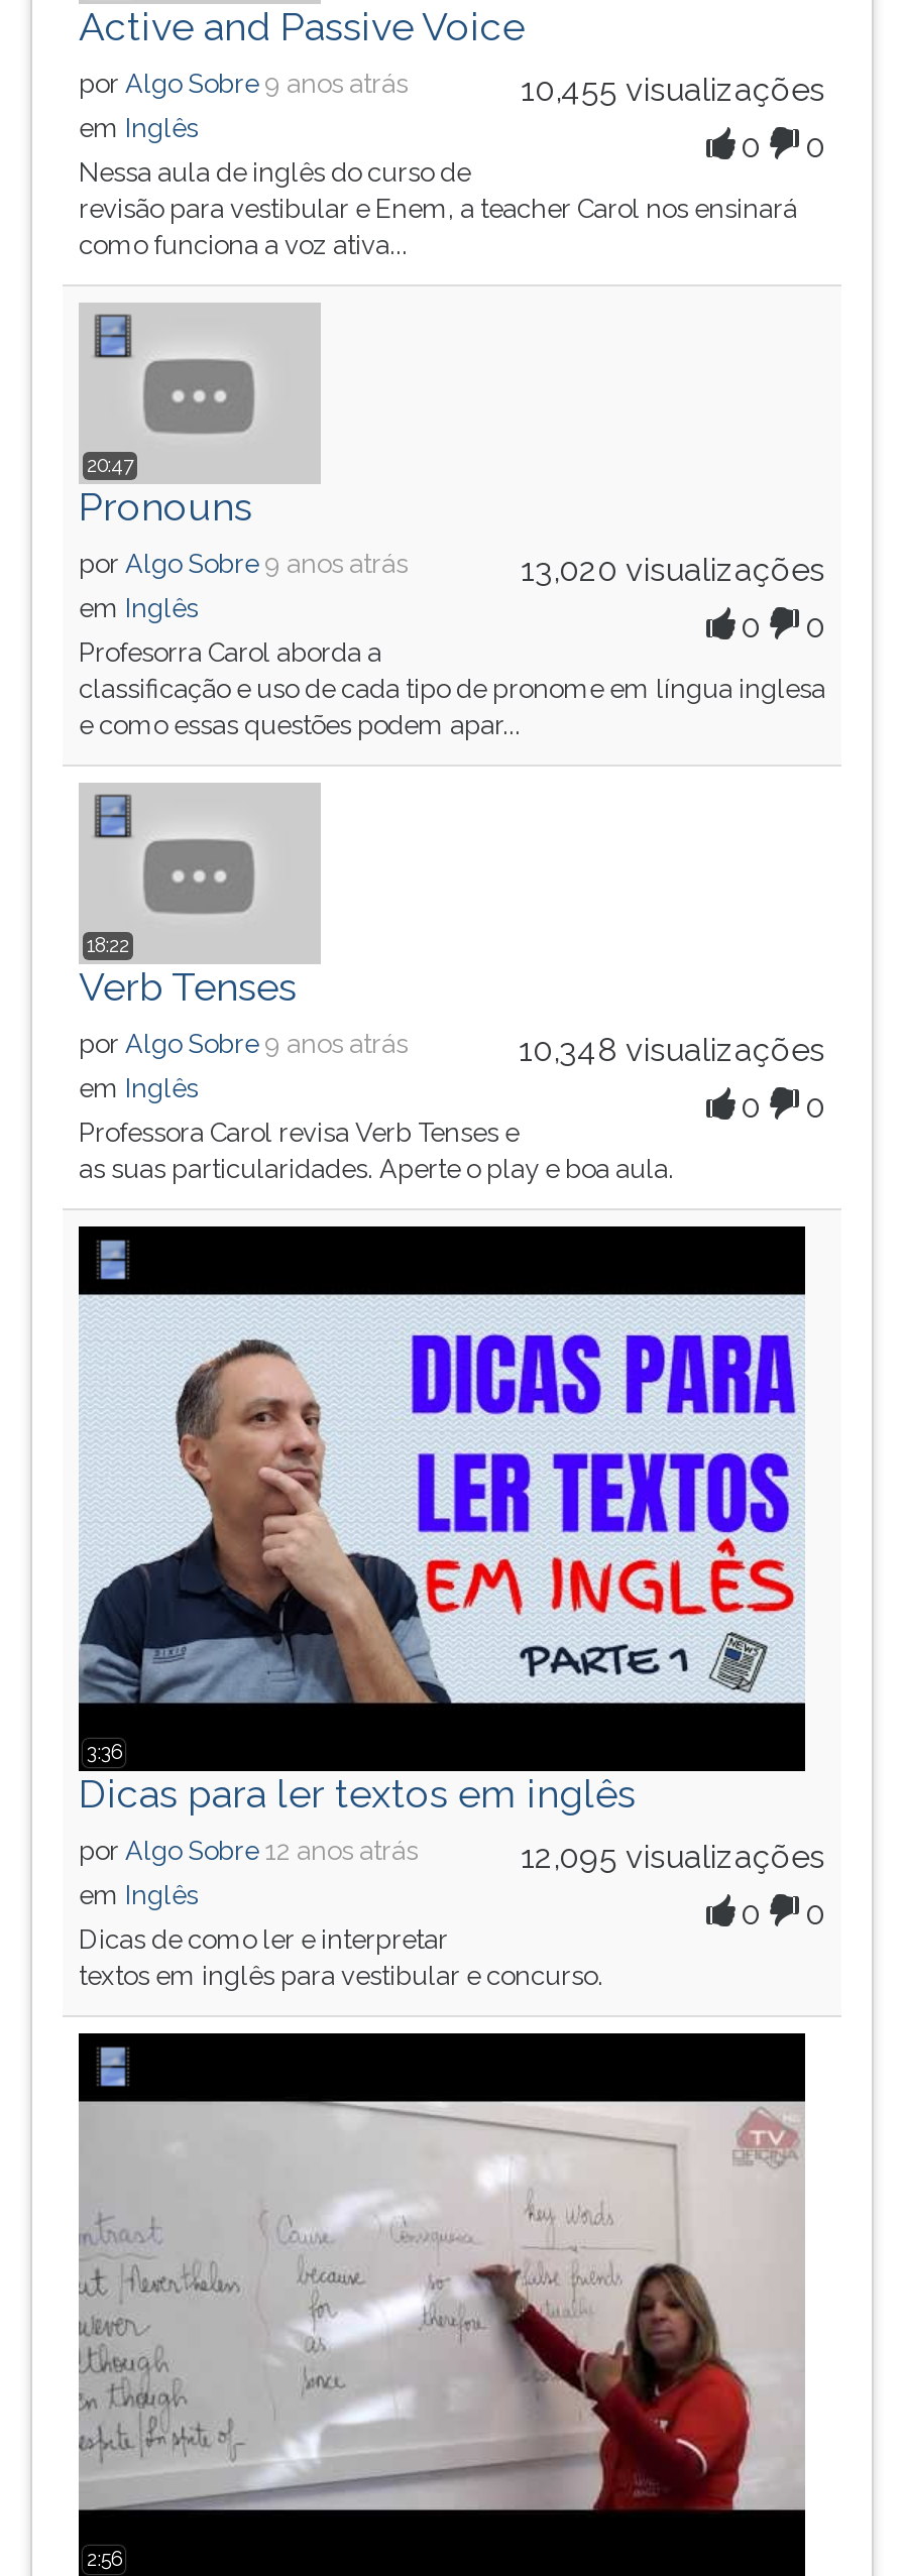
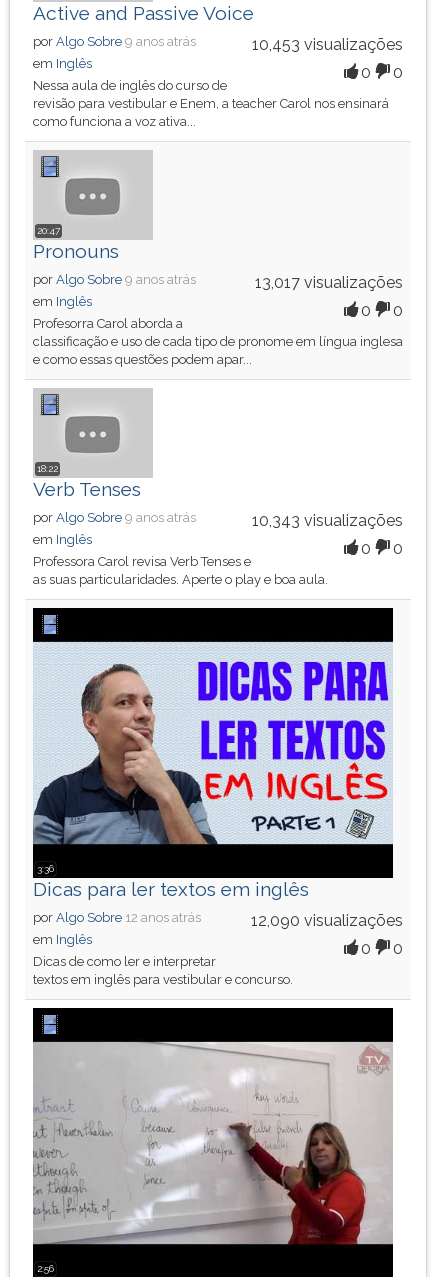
[521,71,825,109] 10,455 visualizações -> [252,35,403,54] 10,453 visualizações
[521,551,825,589] 13,020 visualizações -> [255,273,403,292] 13,017 visualizações
[519,1031,825,1069] 10,348 visualizações -> [252,511,403,530] 10,343 visualizações
[521,1838,825,1876] 12,095 visualizações -> [251,911,403,930] 12,090 visualizações

